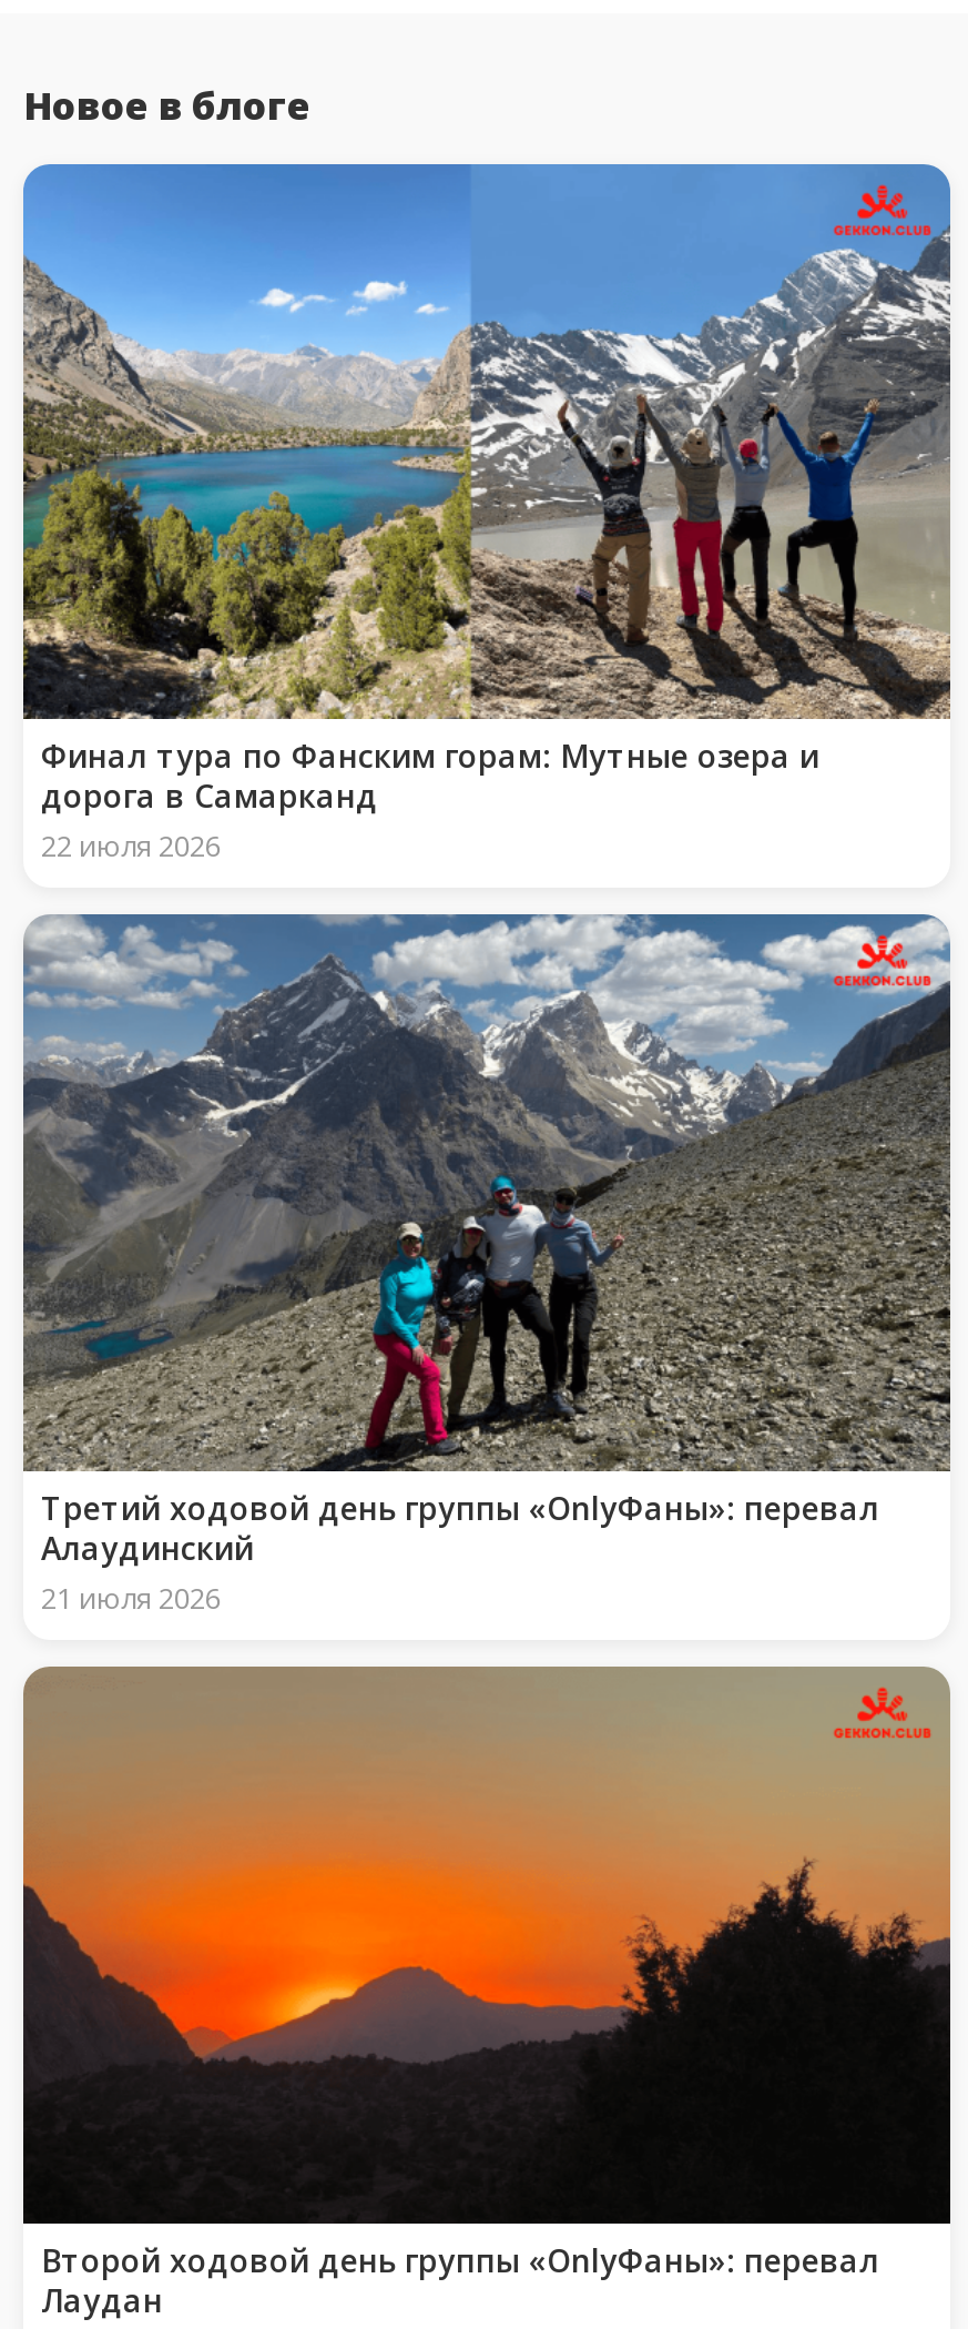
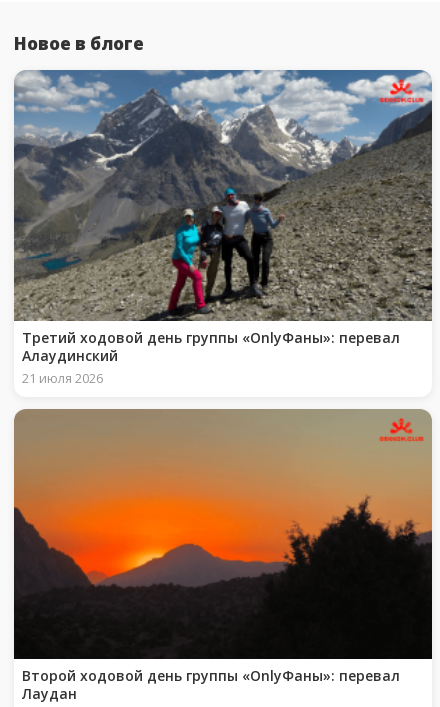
[23,163,950,866] [image] | Финал тура по Фанским горам: Мутные озера и | дорога в Самарканд | 22 июля 2026 -> none

